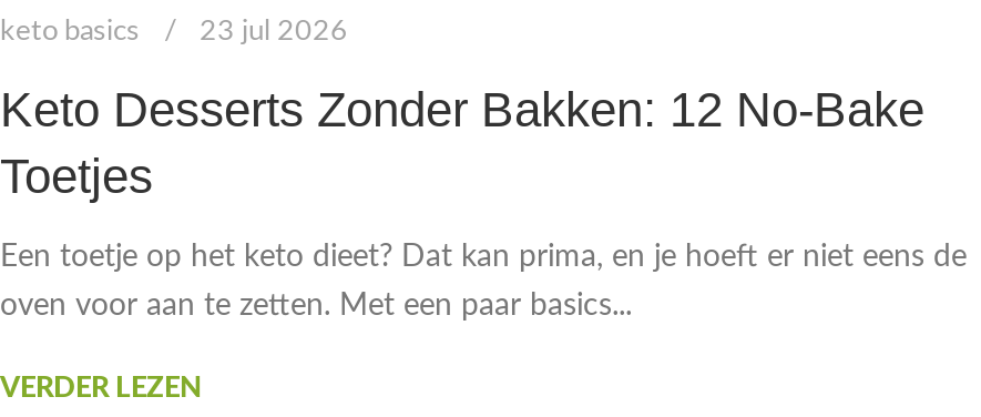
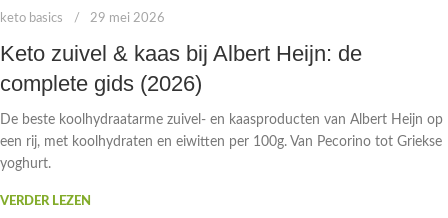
[0,18,967,322] 23 jul 2026 | Keto Desserts Zonder Bakken: 12 No-Bake | Toetjes | Een toetje op het keto dieet? Dat kan prima, en je hoeft er niet eens de | oven voor aan te zetten. Met een paar basics... -> [0,12,443,171] 29 mei 2026 | Keto zuivel & kaas bij Albert Heijn: de | complete gids (2026) | De beste koolhydraatarme zuivel- en kaasproducten van Albert Heijn op | een rij, met koolhydraten en eiwitten per 100g. Van Pecorino tot Griekse | yoghurt.

